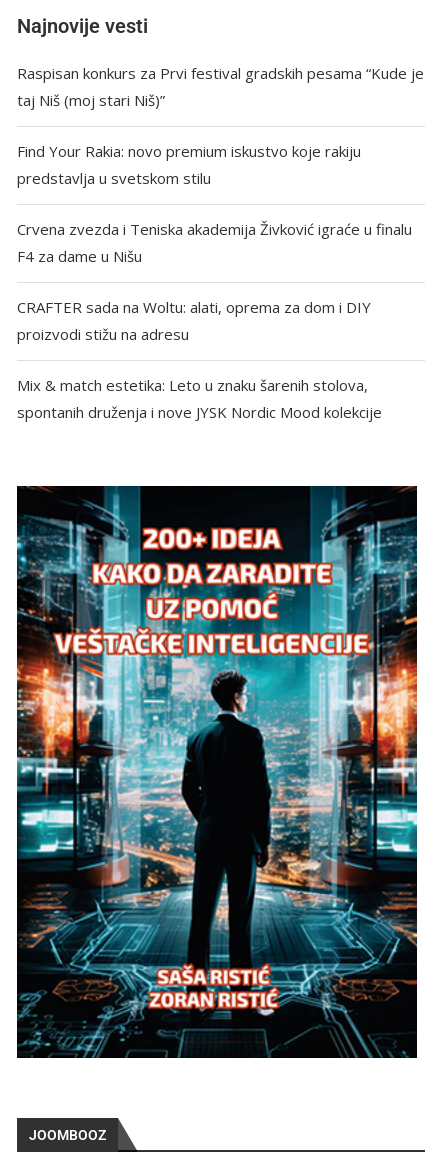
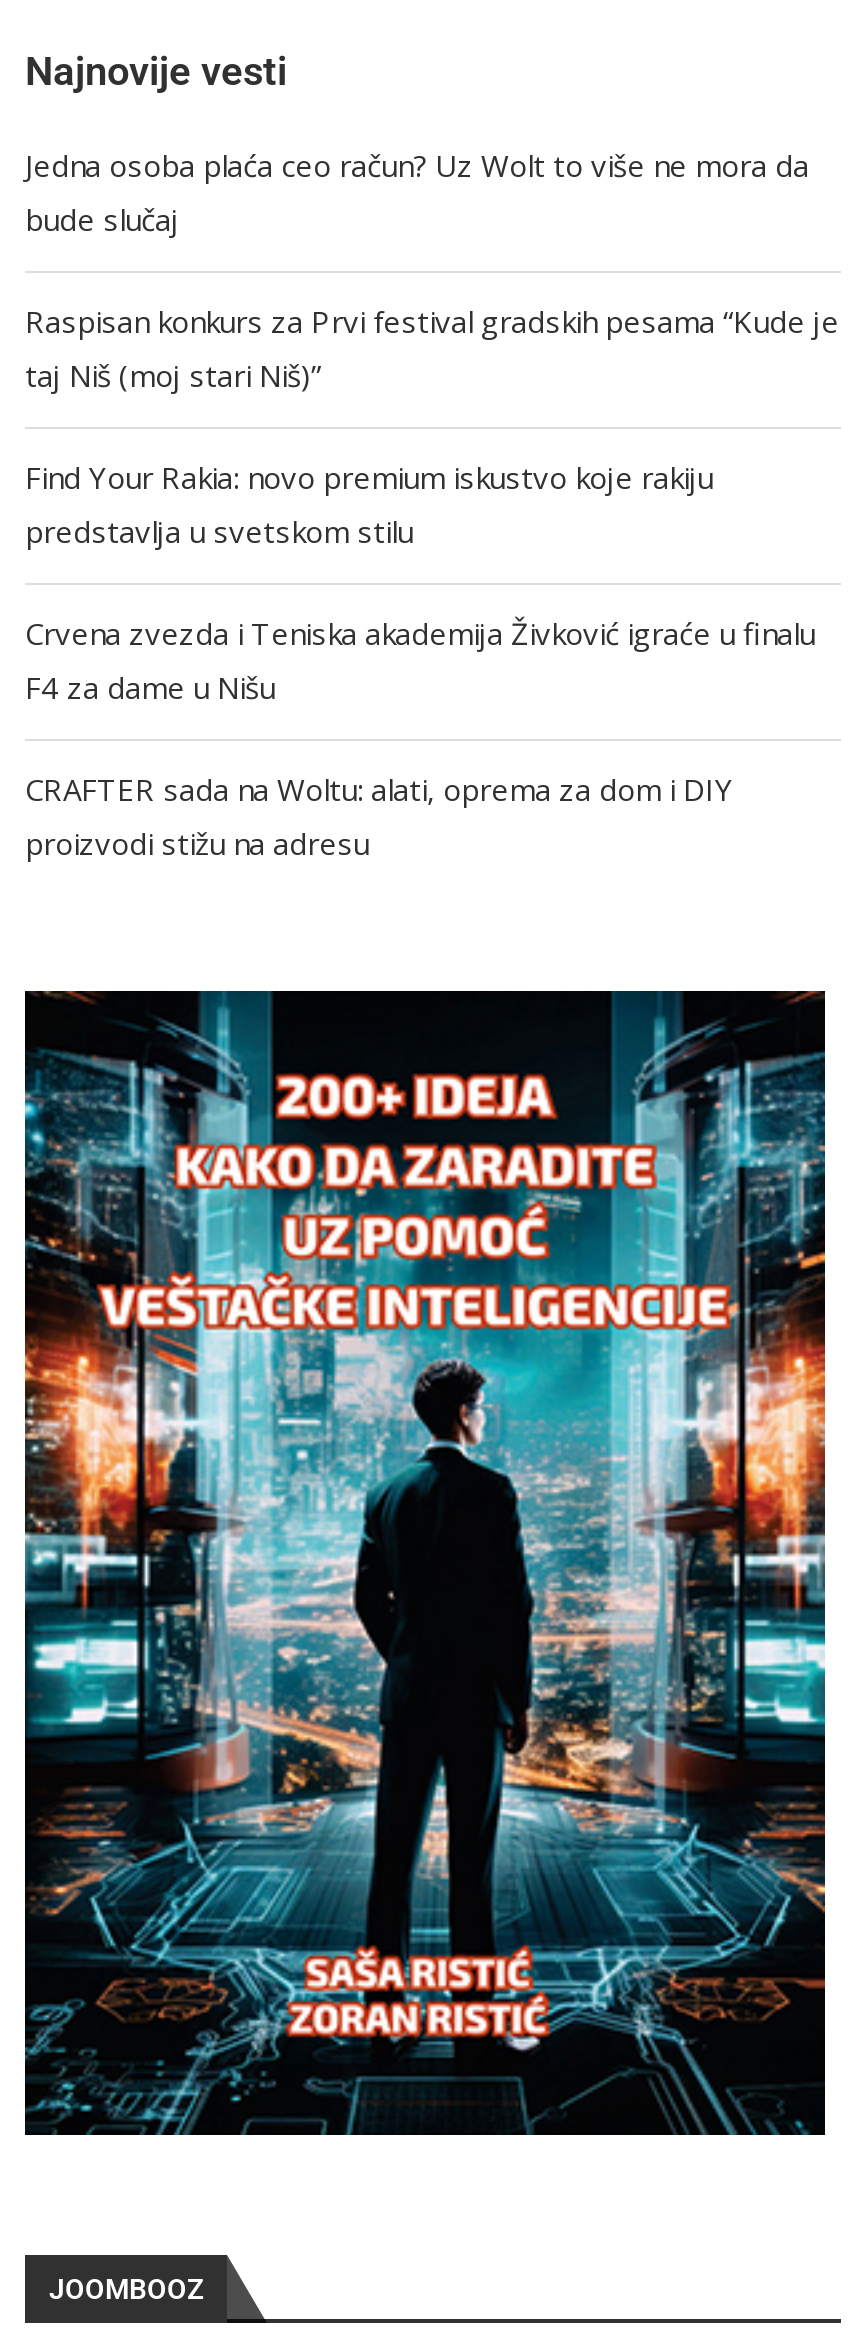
none -> [25,145,809,239] Jedna osoba plaća ceo račun? Uz Wolt to više ne mora da | bude slučaj
moved [17,63,424,344] -> [25,301,839,863]: Raspisan konkurs za Prvi festival gradskih pesama “Kude je | taj Niš (moj stari Niš)” | Find Your Rakia: novo premium iskustvo koje rakiju | predstavlja u svetskom stilu | Crvena zvezda i Teniska akademija Živković igraće u finalu | F4 za dame u Nišu | CRAFTER sada na Woltu: alati, oprema za dom i DIY | proizvodi stižu na adresu
[17,375,382,422] Mix & match estetika: Leto u znaku šarenih stolova, | spontanih druženja i nove JYSK Nordic Mood kolekcije -> none

